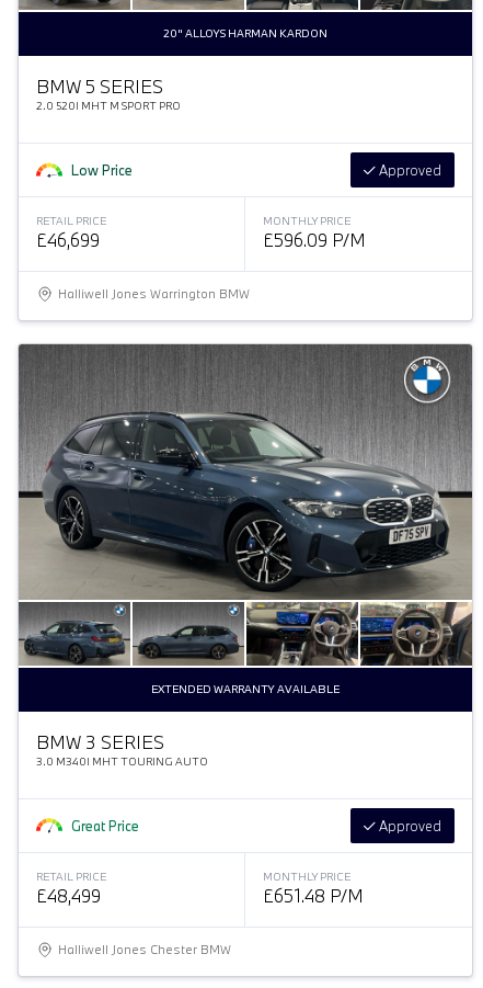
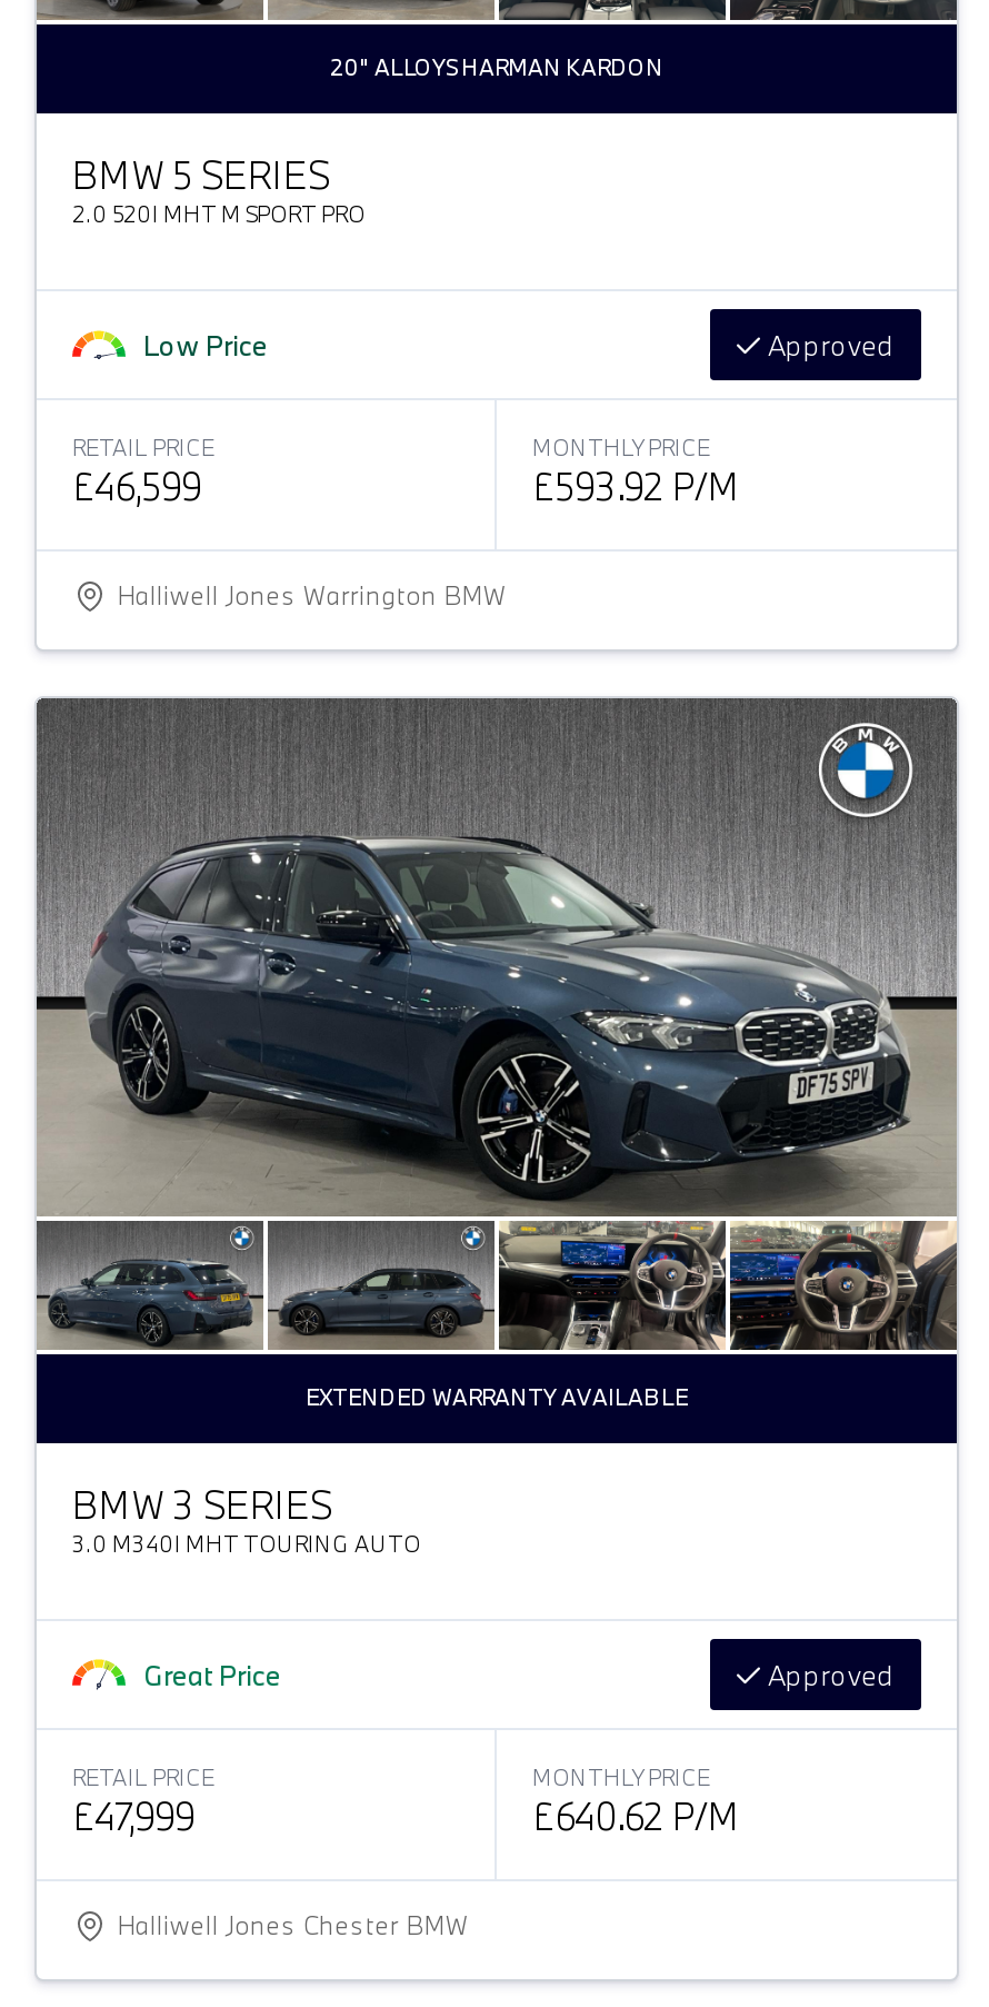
[36,228,100,251] £46,699 -> [72,463,201,510] £46,599
[263,228,366,251] £596.09 P/M -> [532,463,741,510] £593.92 P/M
[36,883,101,906] £48,499 -> [72,1792,194,1838] £47,999
[263,883,364,906] £651.48 P/M -> [532,1792,741,1838] £640.62 P/M

